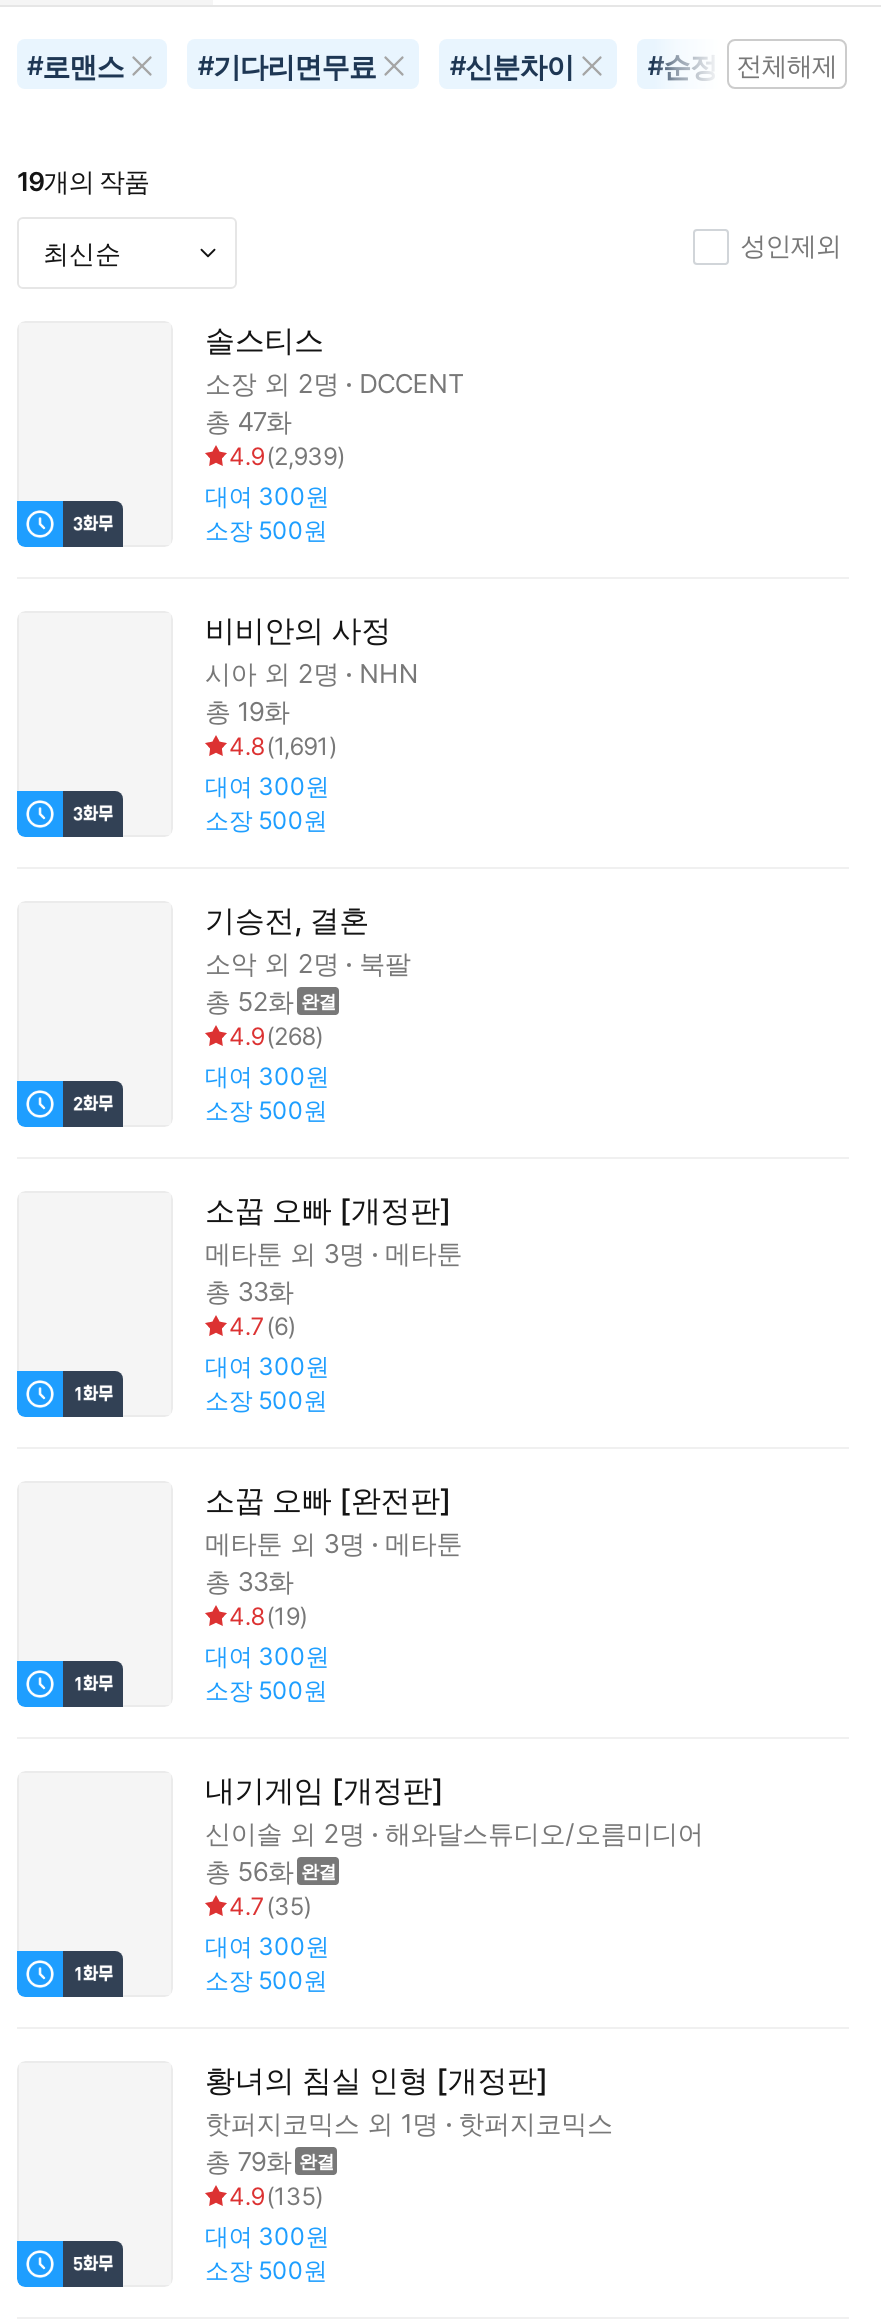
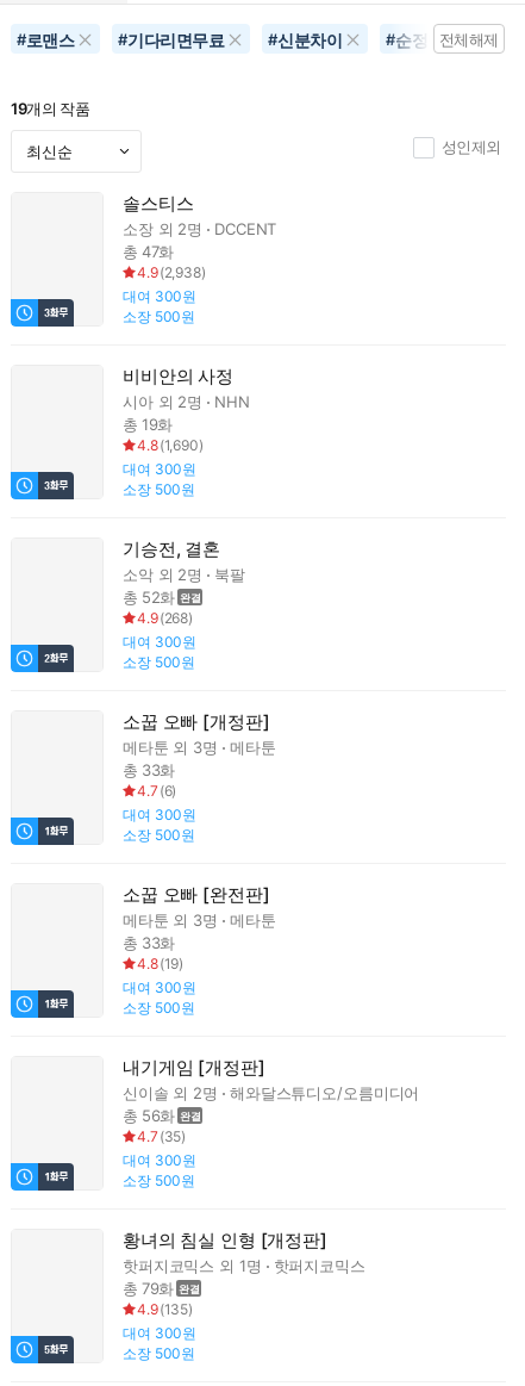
[229,441,345,471] 4.9(2,939) -> [137,263,206,281] 4.9(2,938)
[229,731,337,761] 4.8(1,691) -> [137,436,203,454] 4.8(1,690)

